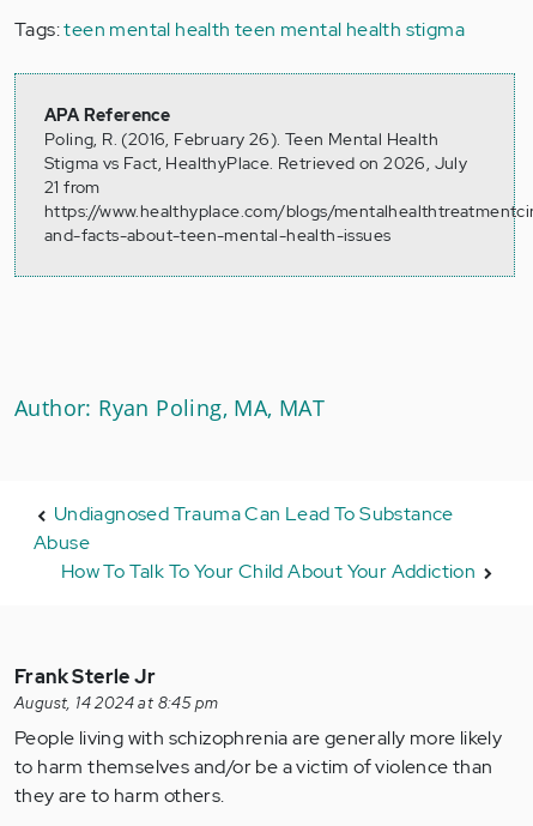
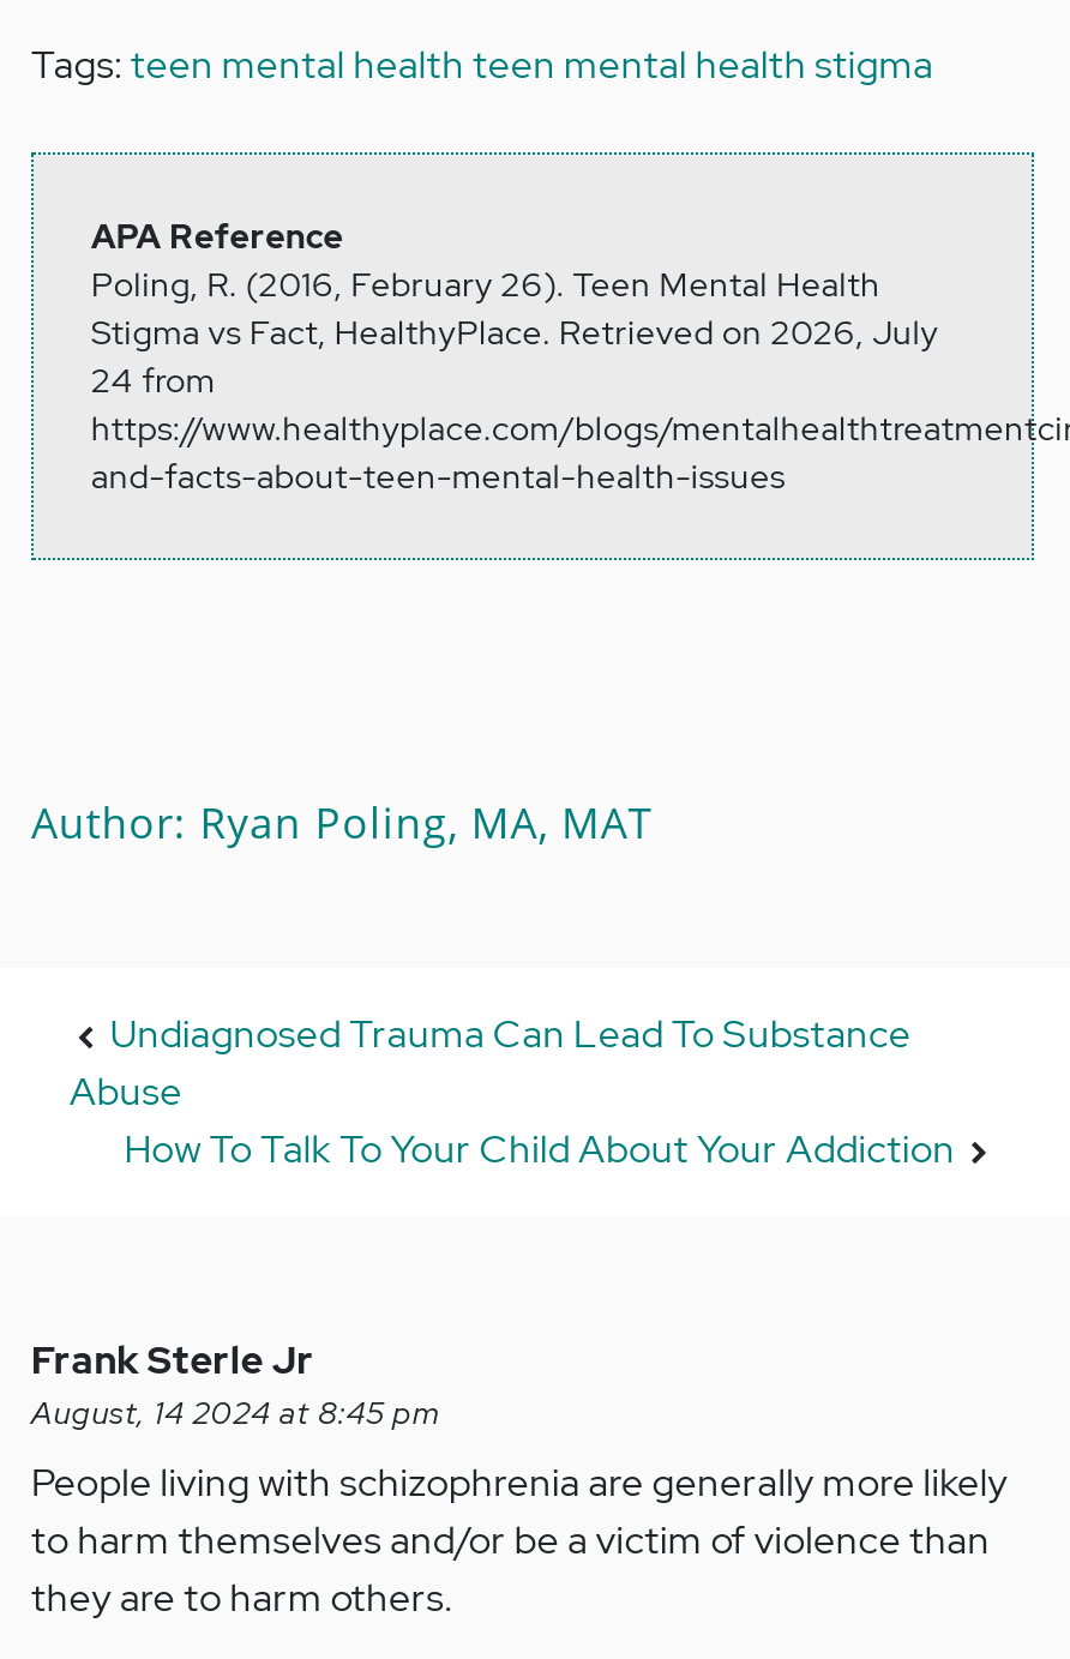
[44,176,100,198] 21 from -> [91,358,215,402] 24 from

